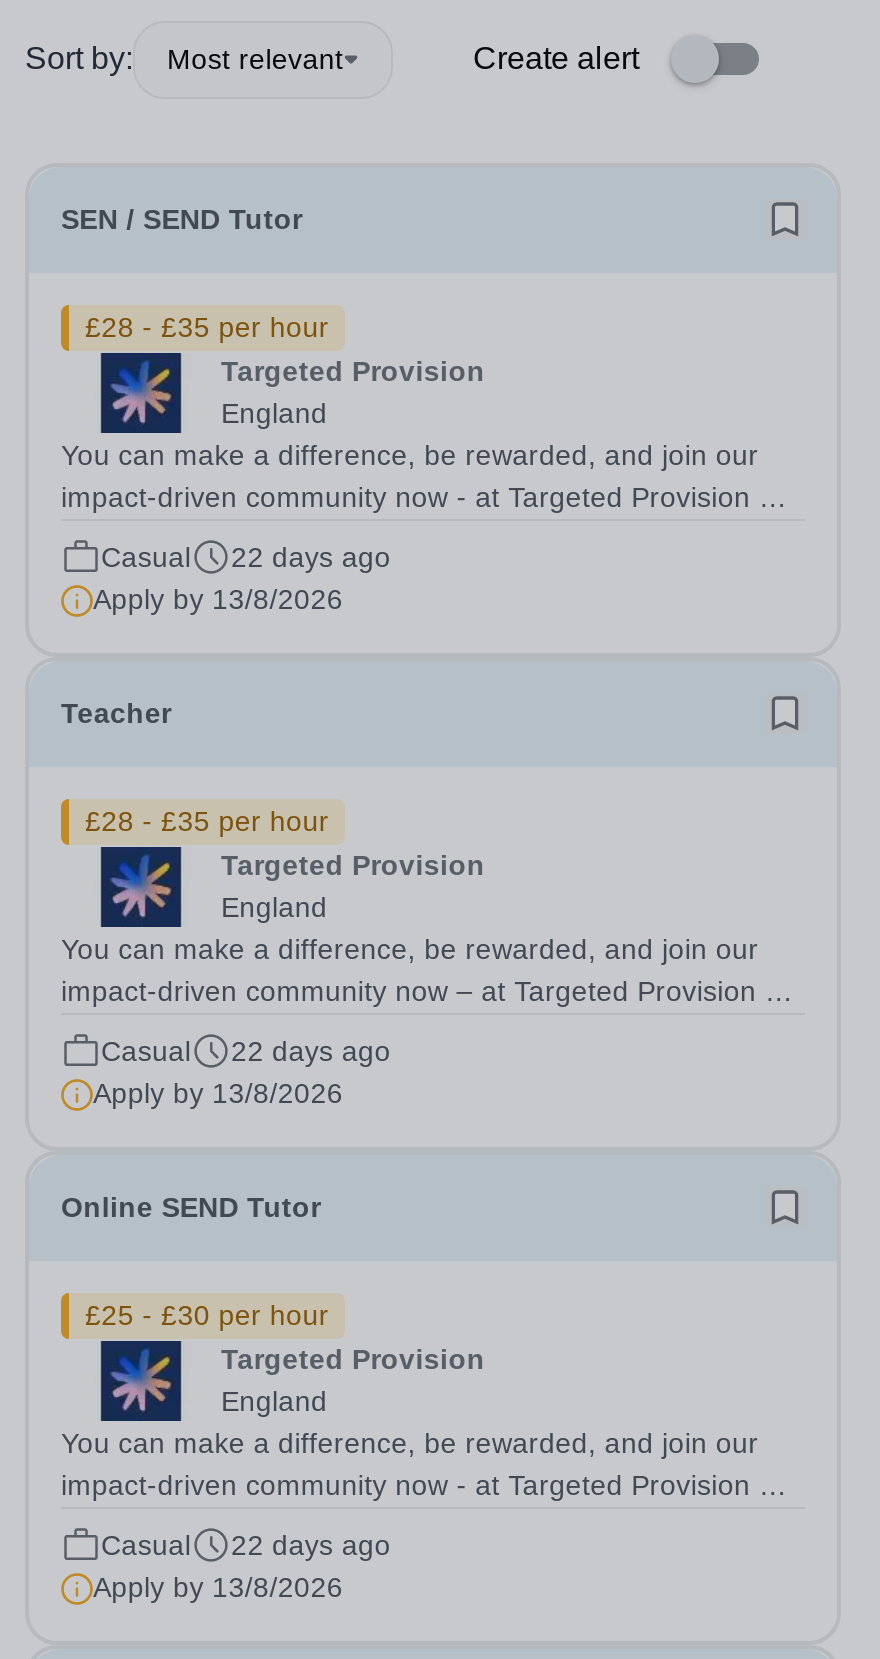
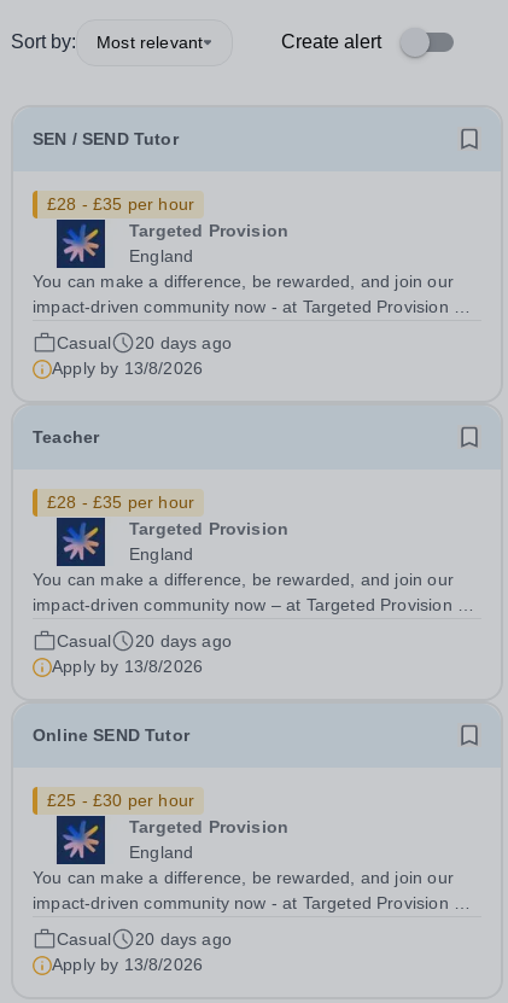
[101,541,391,573] Casual 22 days ago -> [57,333,232,352] Casual 20 days ago
[101,1035,391,1067] Casual 22 days ago -> [57,631,232,651] Casual 20 days ago
[101,1529,391,1561] Casual 22 days ago -> [57,929,232,949] Casual 20 days ago

